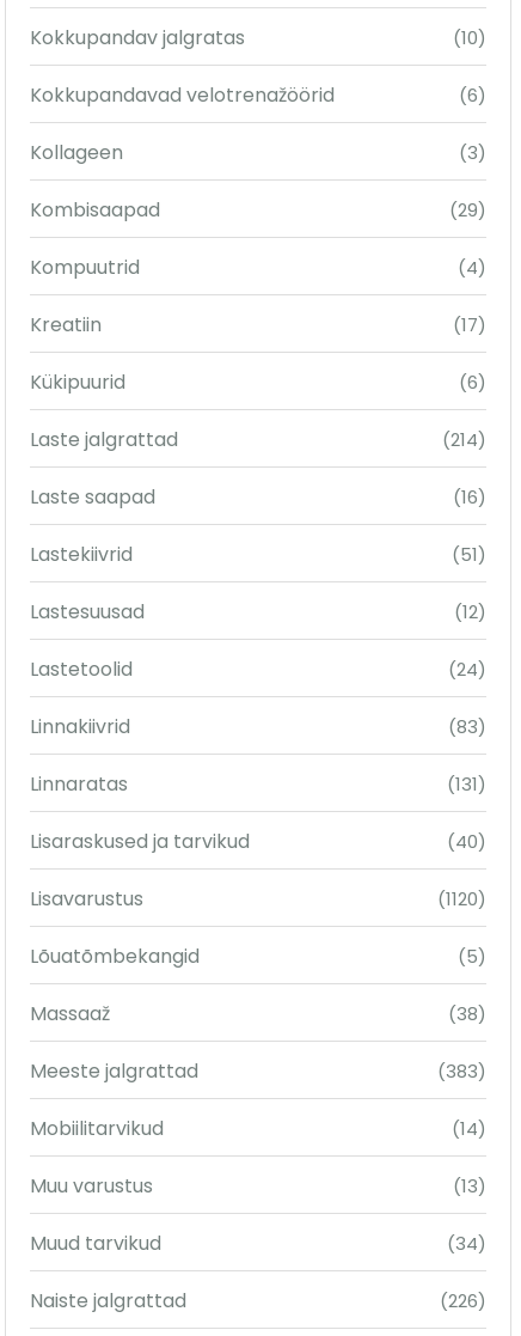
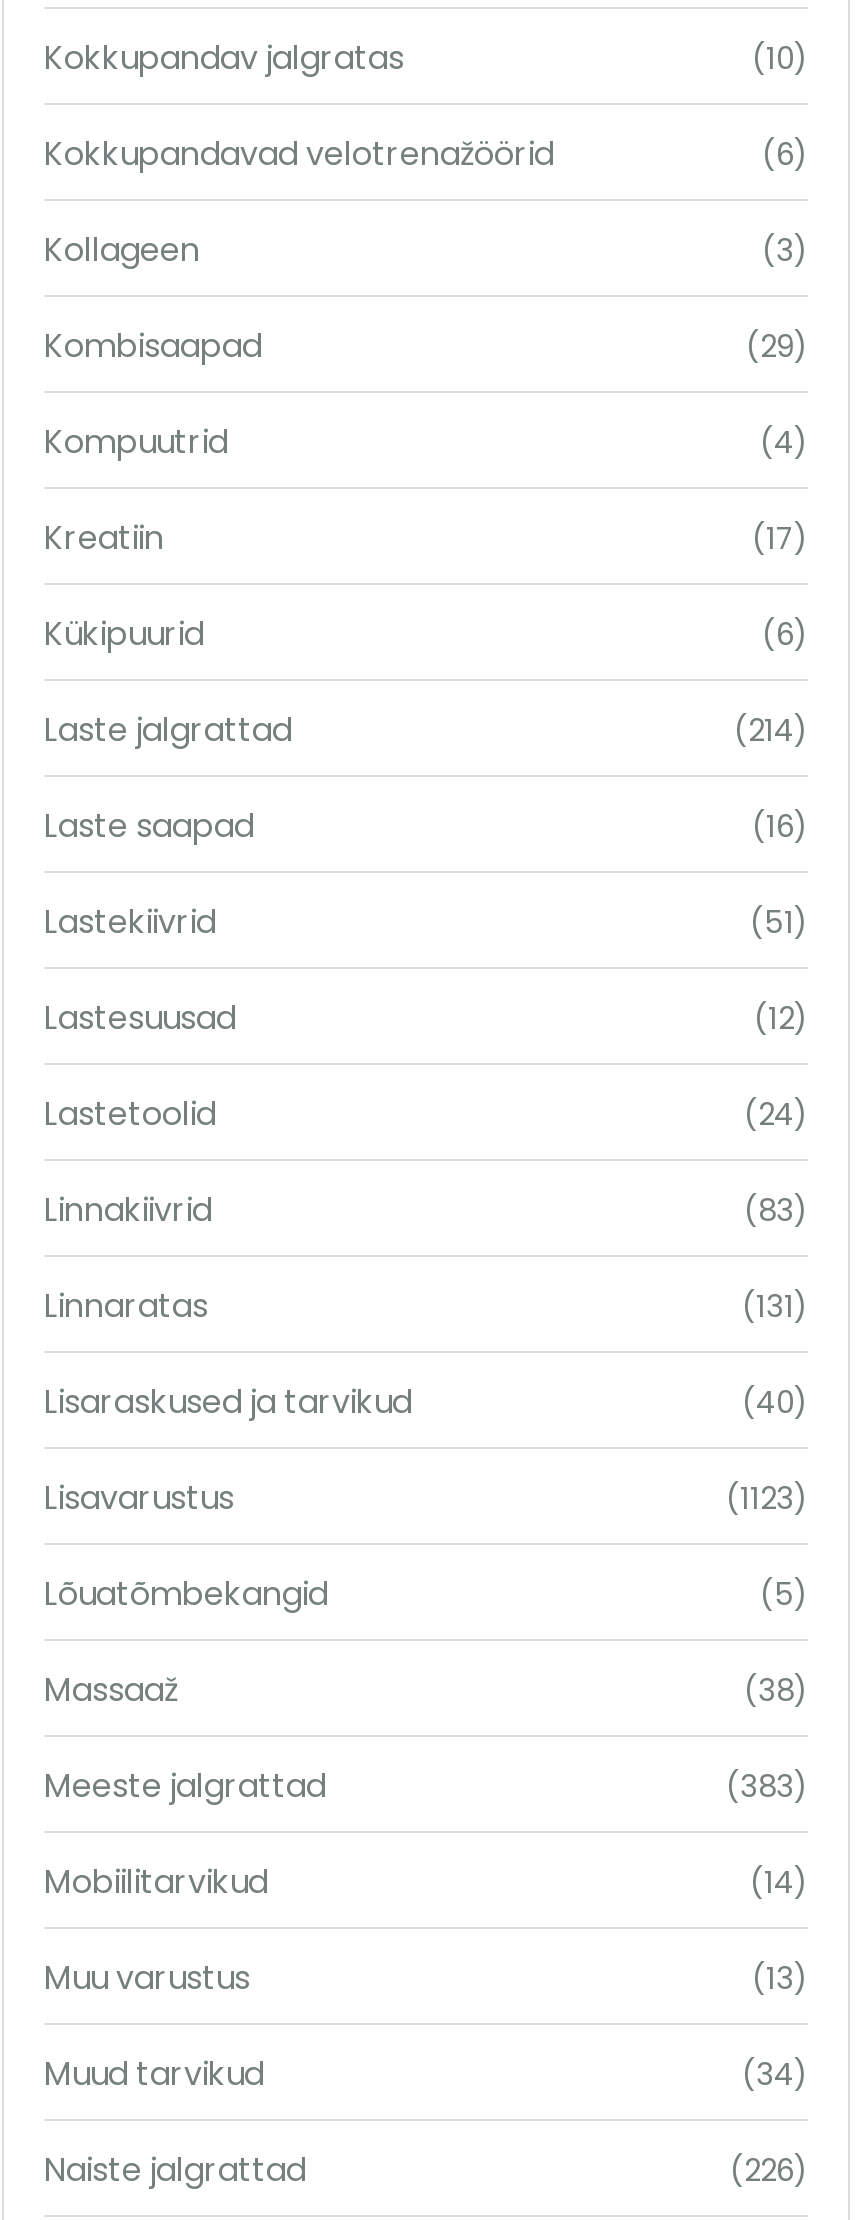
[437,886,486,911] (1120) -> [726,1477,808,1519] (1123)

